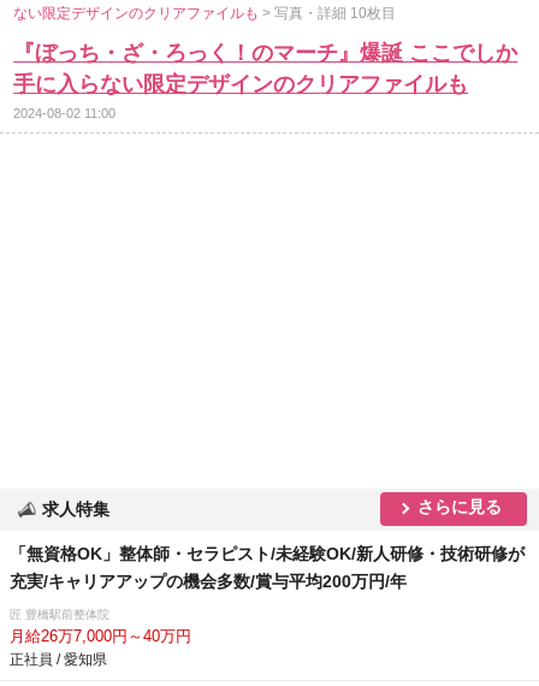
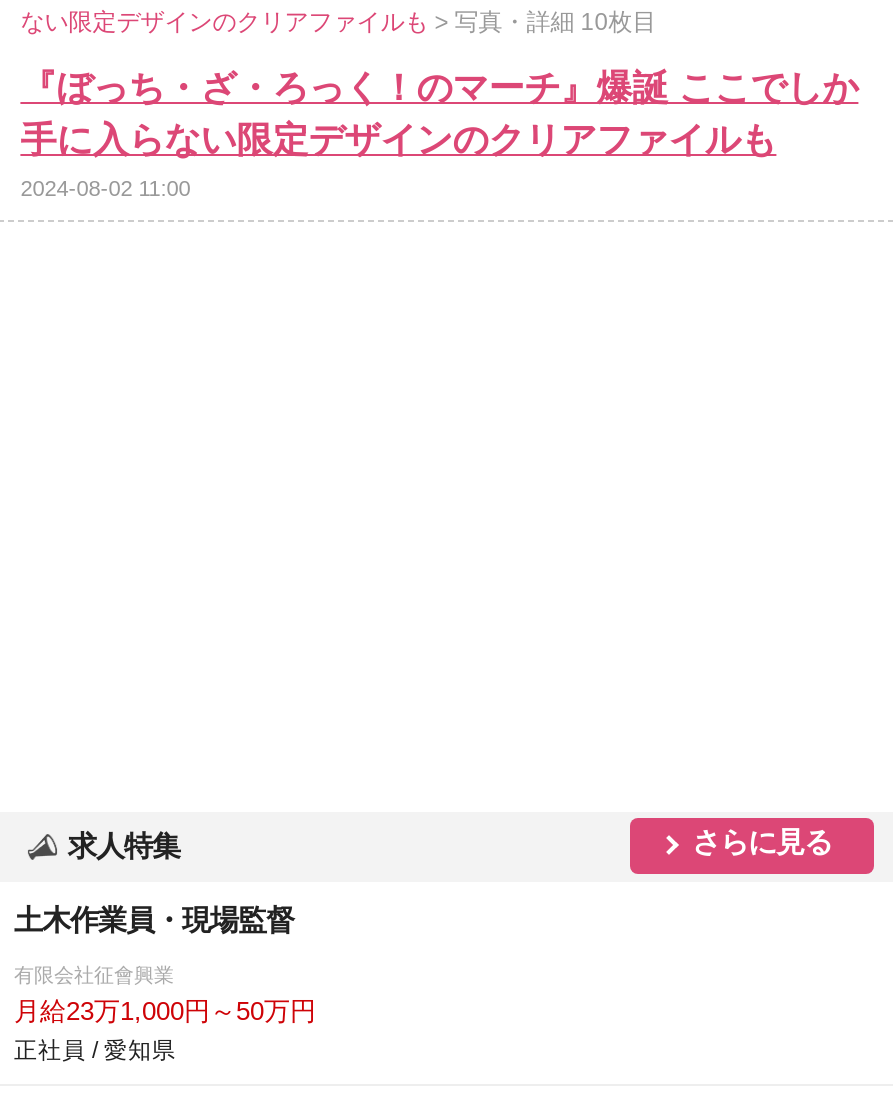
[10,544,525,591] 「無資格OK」整体師・セラピスト/未経験OK/新人研修・技術研修が | 充実/キャリアアップの機会多数/賞与平均200万円/年 -> [14,904,294,936] 土木作業員・現場監督
[10,608,191,645] 匠 豊橋駅前整体院 | 月給26万7,000円～40万円 -> [14,964,316,1026] 有限会社征會興業 | 月給23万1,000円～50万円

